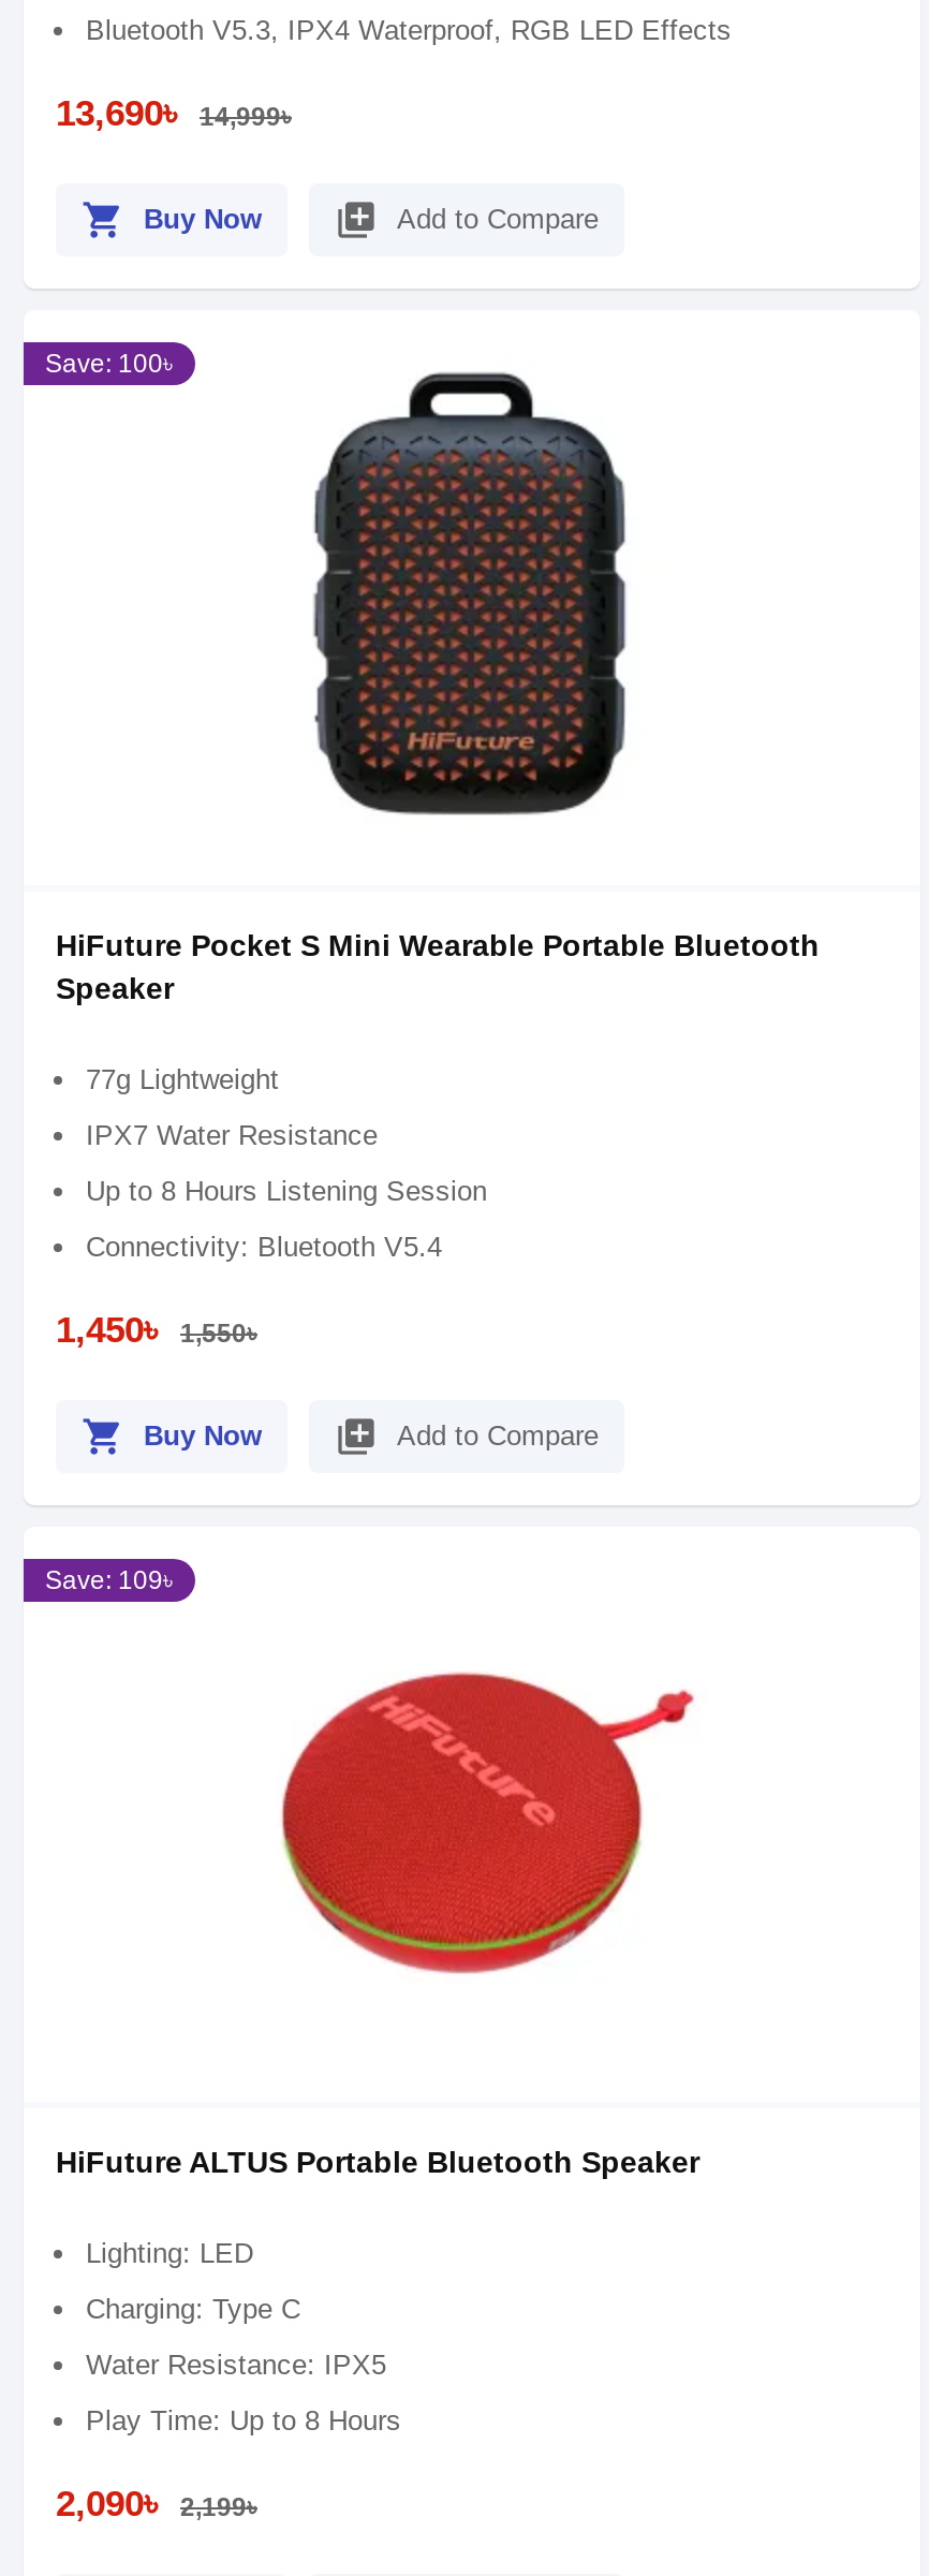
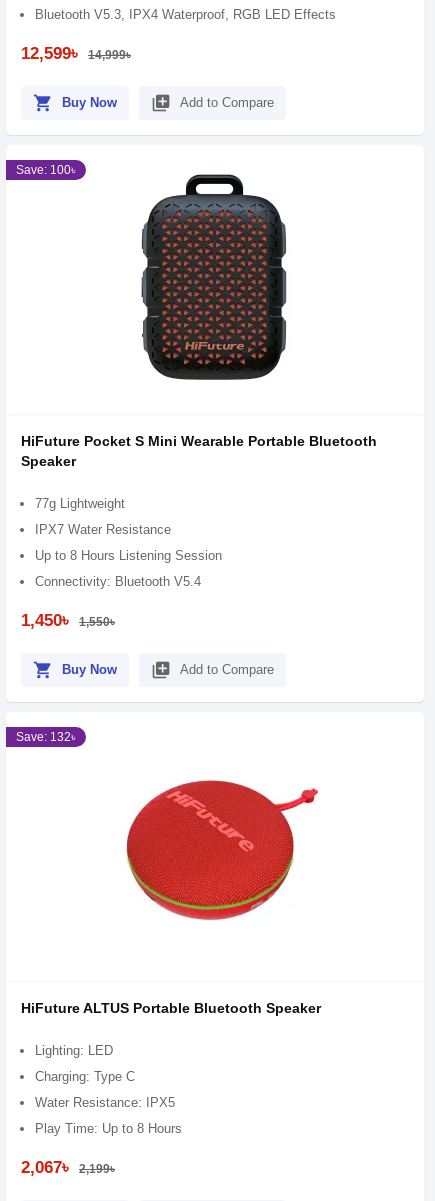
[56,93,292,134] 13,690৳ 14,999৳ -> [21,44,131,63] 12,599৳ 14,999৳
[45,1565,174,1595] Save: 109৳ -> [16,730,76,744] Save: 132৳
[56,2484,257,2525] 2,090৳ 2,199৳ -> [21,1158,115,1177] 2,067৳ 2,199৳

